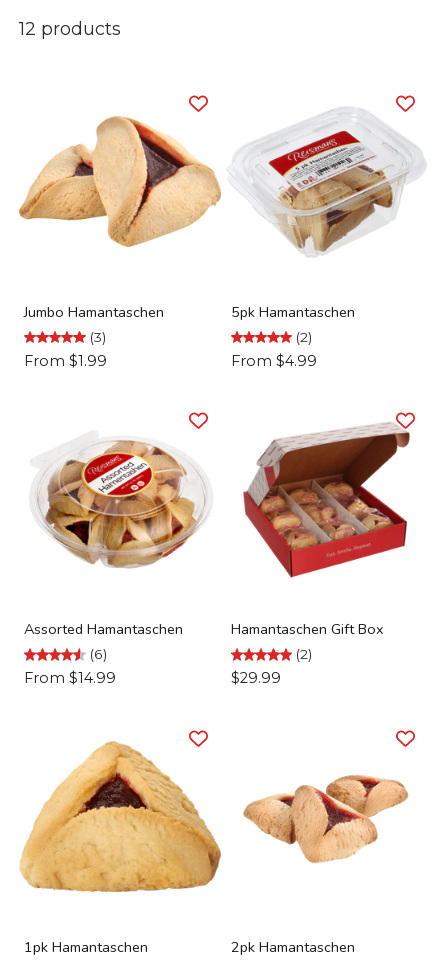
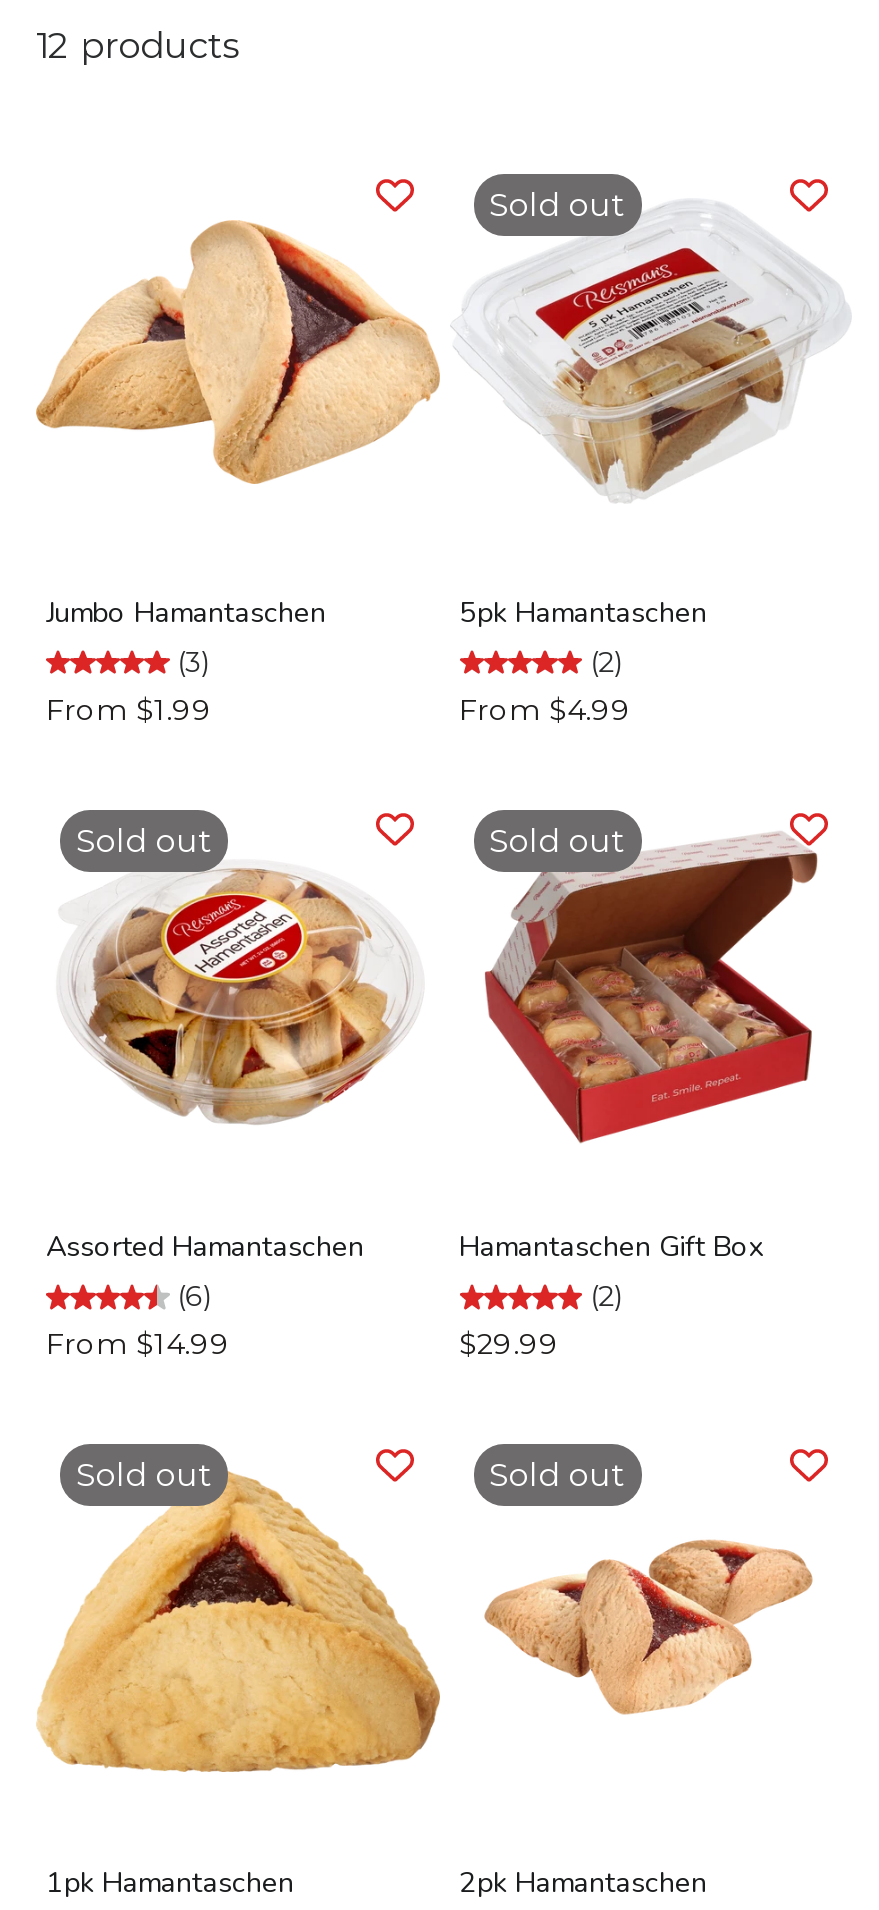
none -> [489,186,625,224] Sold out
none -> [76,821,212,859] Sold out
none -> [489,821,625,859] Sold out
none -> [76,1456,212,1494] Sold out
none -> [489,1456,625,1494] Sold out

